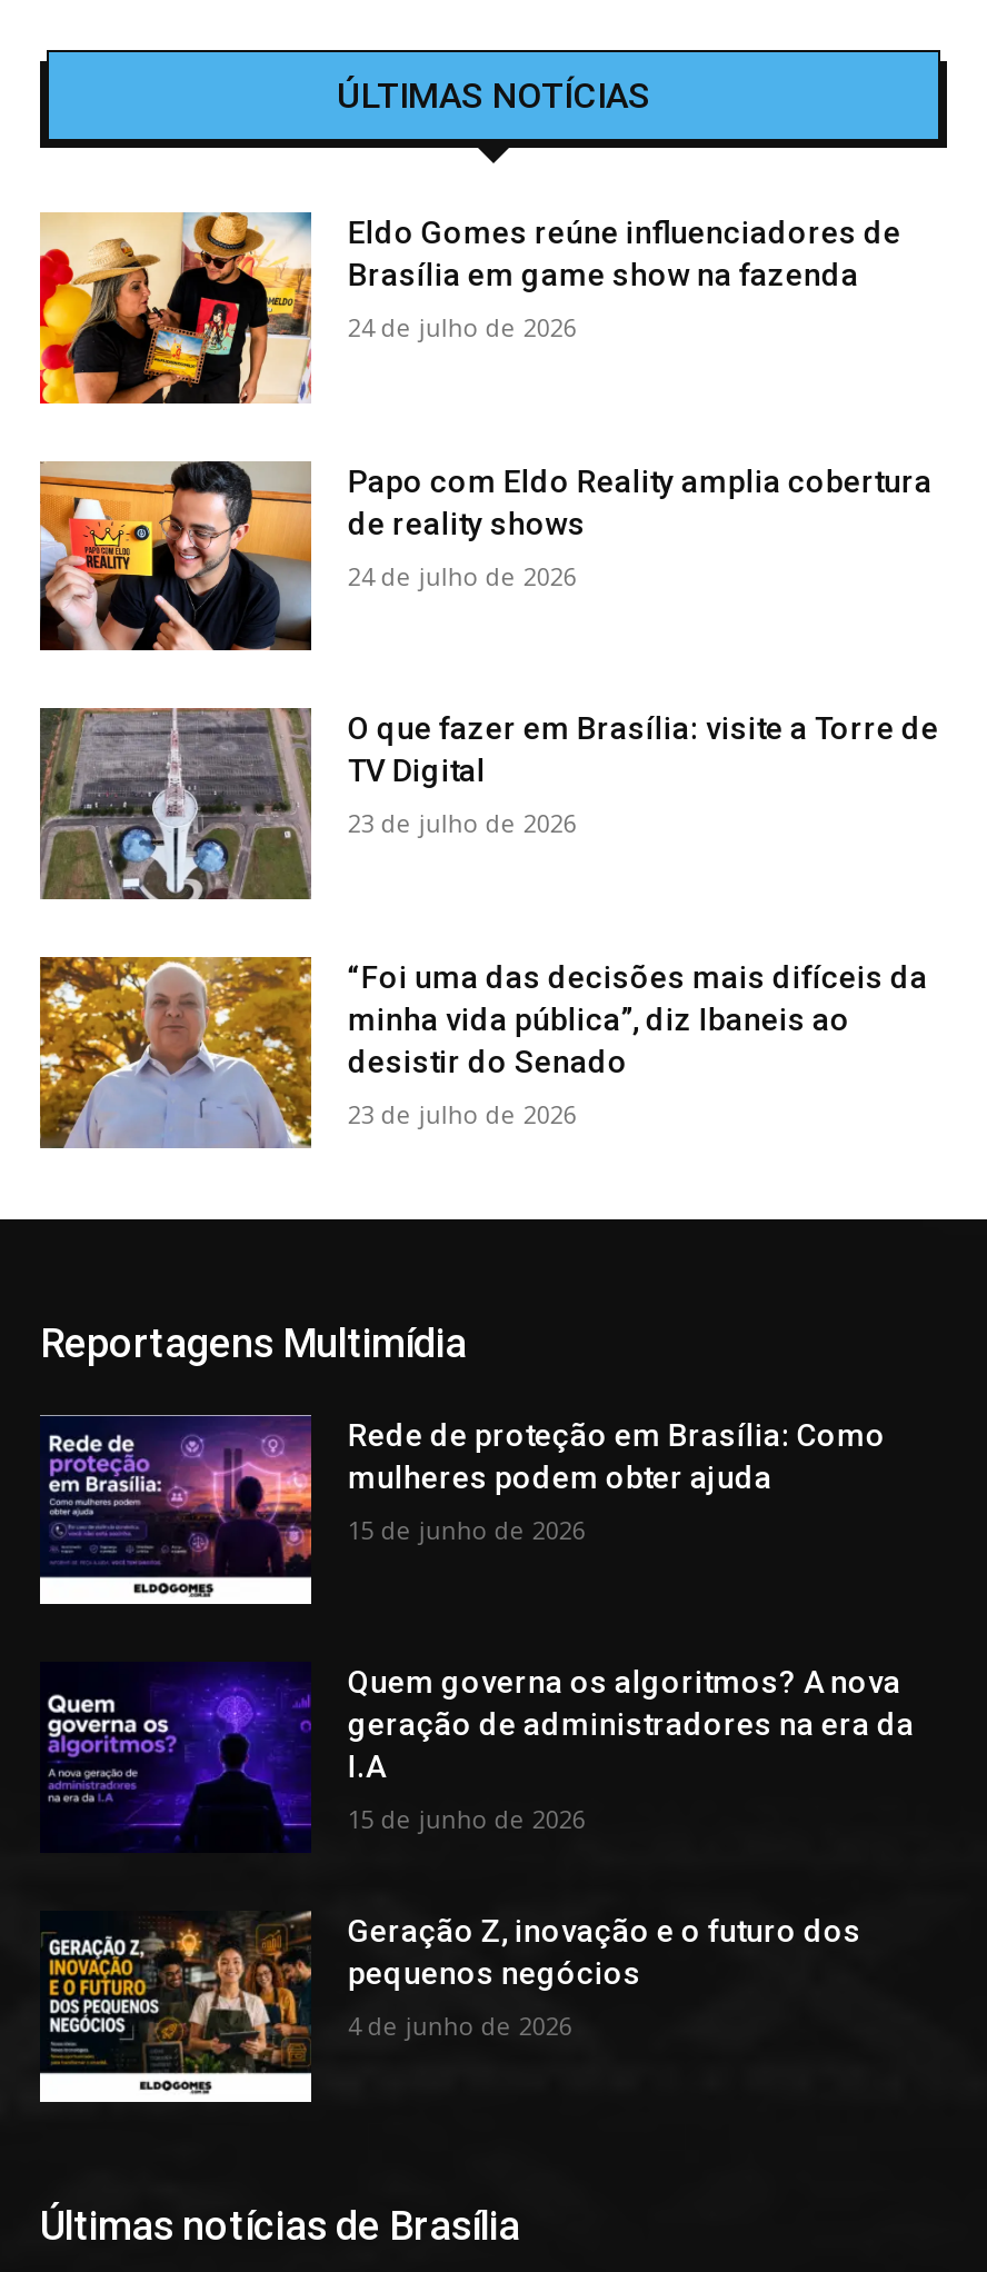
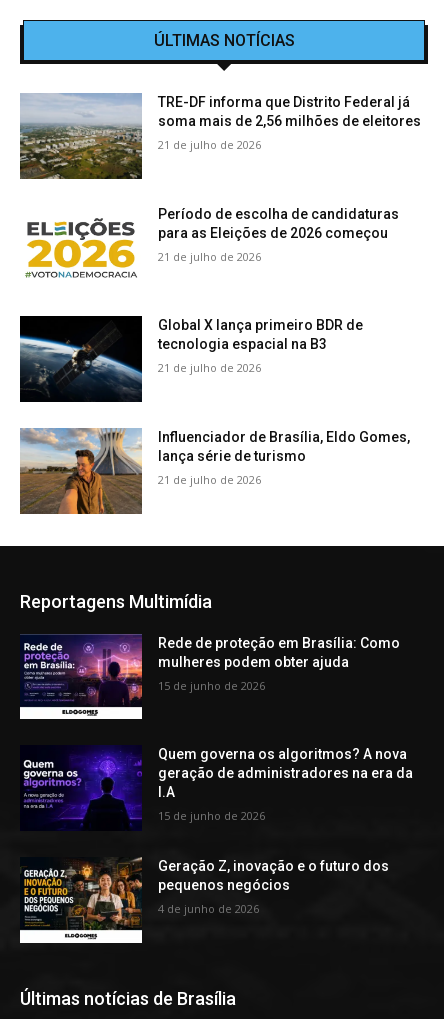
[38,210,901,406] [image] | Eldo Gomes reúne influenciadores de | Brasília em game show na fazenda -> [19,93,421,180] [image] | TRE-DF informa que Distrito Federal já | soma mais de 2,56 milhões de eleitores
[348,310,577,343] 24 de julho de 2026 -> [158,137,261,152] 21 de julho de 2026
[38,459,932,652] [image] | Papo com Eldo Reality amplia cobertura | de reality shows -> [20,205,399,290] [image] | Período de escolha de candidaturas | para as Eleições de 2026 começou
[348,558,577,592] 24 de julho de 2026 -> [158,249,261,264] 21 de julho de 2026
[38,706,939,901] [image] | O que fazer em Brasília: visite a Torre de | TV Digital -> [19,315,363,403] [image] | Global X lança primeiro BDR de | tecnologia espacial na B3
[348,807,577,840] 23 de julho de 2026 -> [158,360,261,375] 21 de julho de 2026
[38,955,928,1148] [image] | “Foi uma das decisões mais difíceis da | minha vida pública”, diz Ibaneis ao | desistir do Senado -> [20,427,410,515] [image] | Influenciador de Brasília, Eldo Gomes, | lança série de turismo
[348,1097,577,1130] 23 de julho de 2026 -> [158,472,261,487] 21 de julho de 2026

